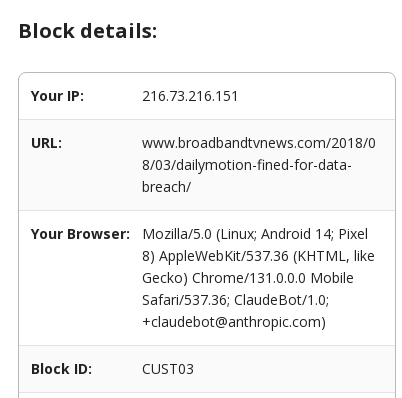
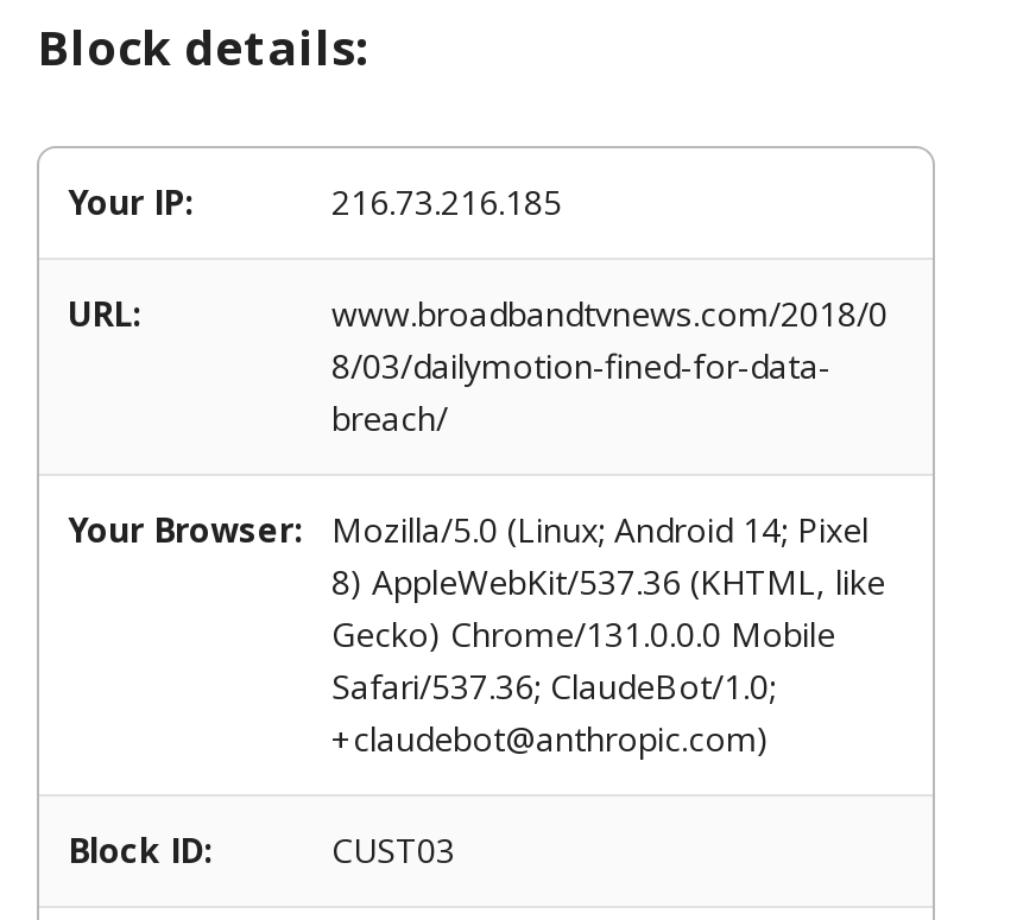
[142,86,239,105] 216.73.216.151 -> [331,179,562,224] 216.73.216.185

